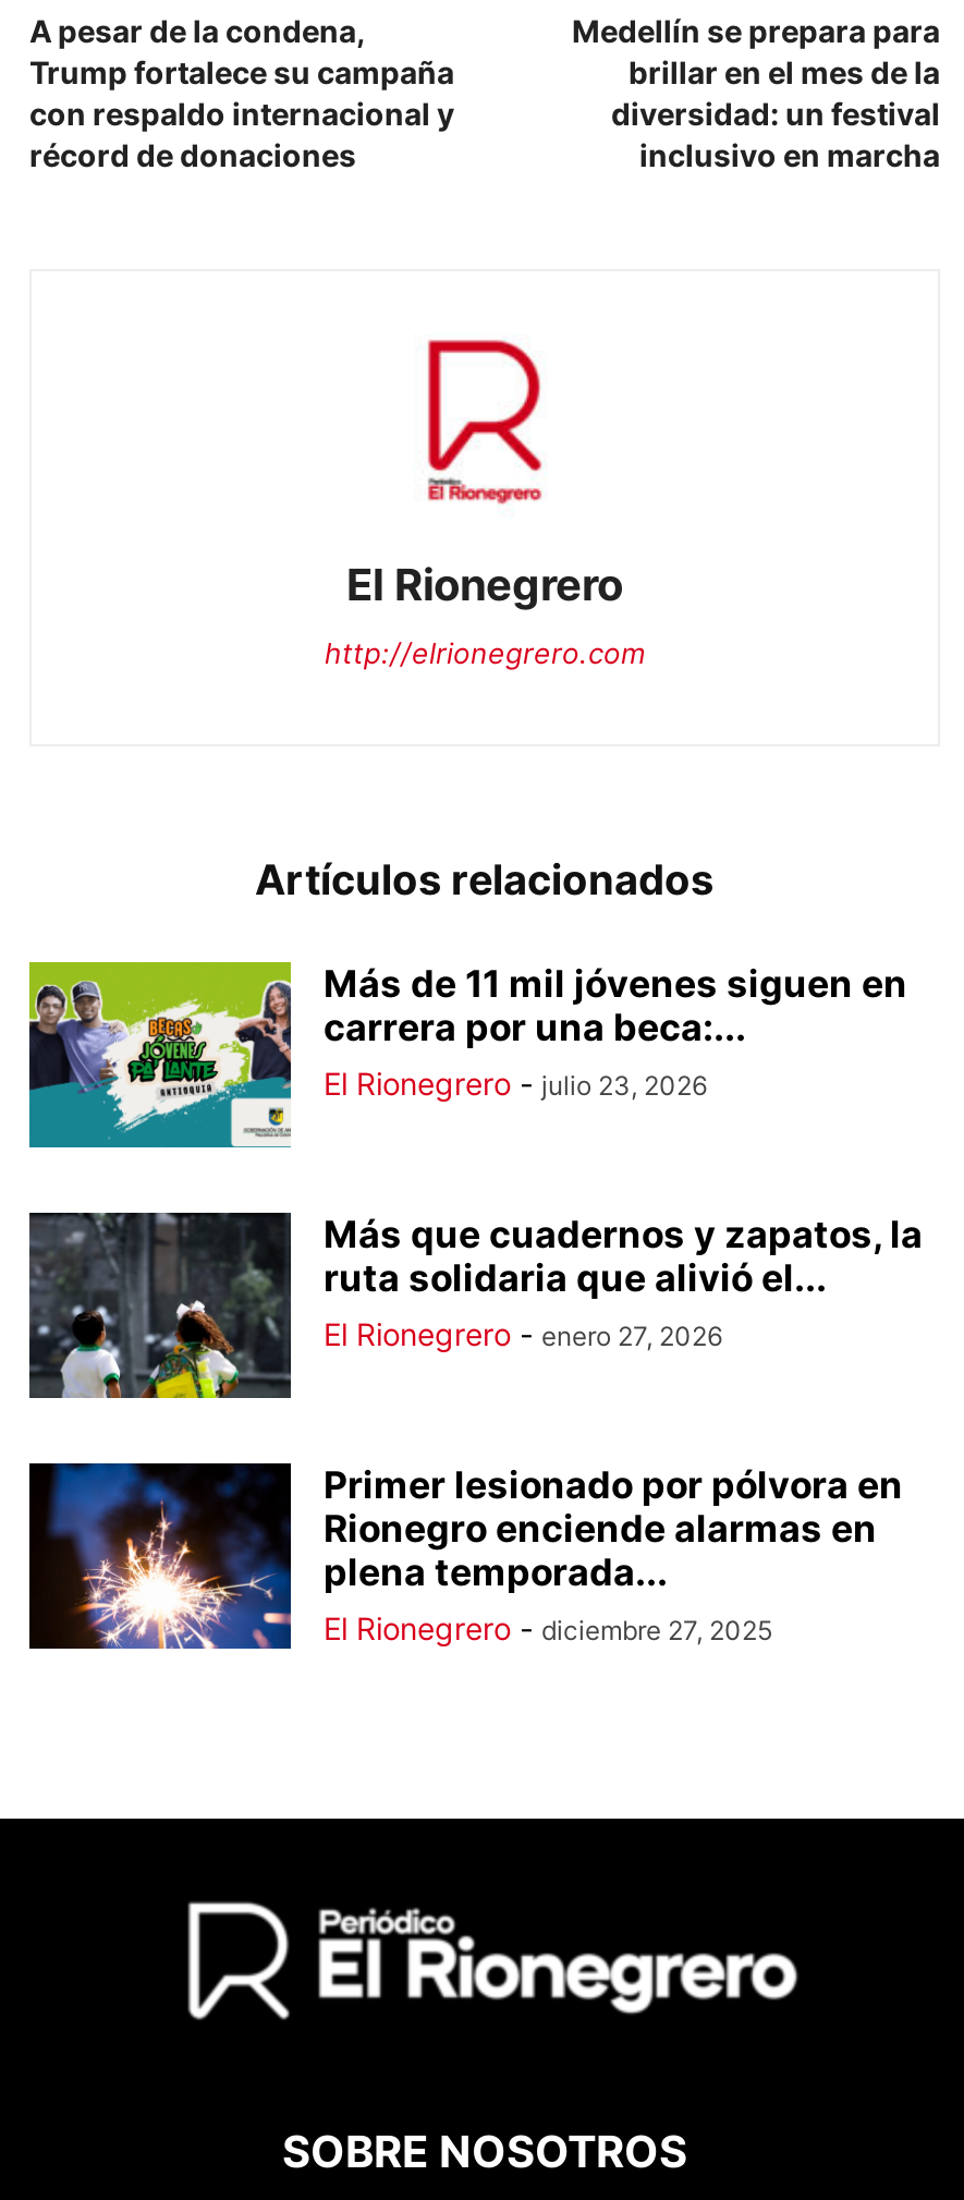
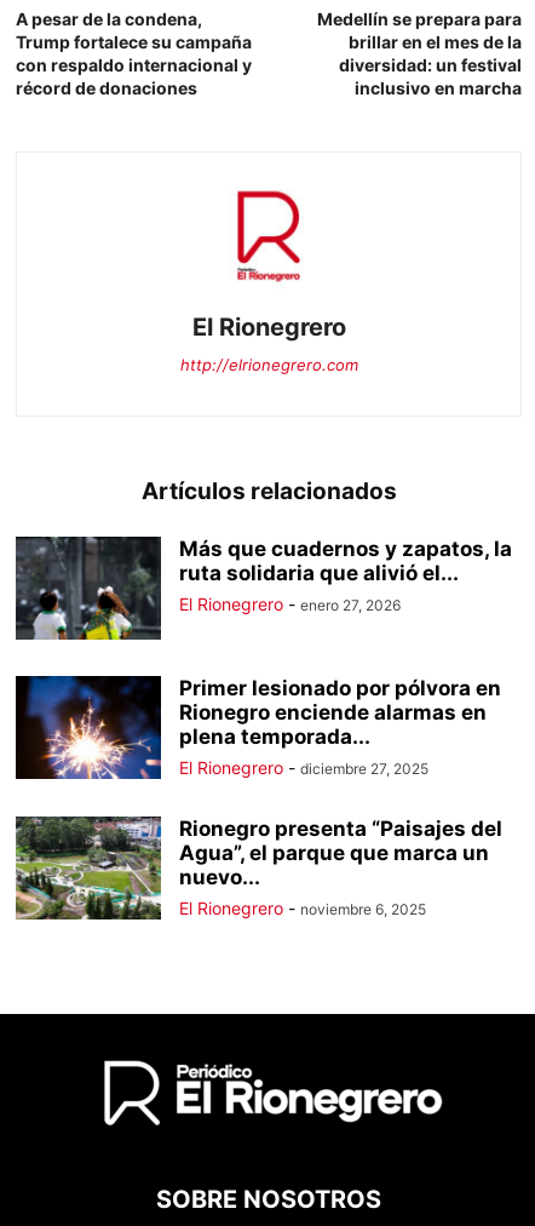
[27,960,907,1150] [image] | Más de 11 mil jóvenes siguen en | carrera por una beca:... | El Rionegrero - julio 23, 2026 -> none
moved [27,1208,923,1646] -> [15,534,512,778]: [image] | Más que cuadernos y zapatos, la | ruta solidaria que alivió el... | El Rionegrero - enero 27, 2026 | Primer lesionado por pólvora en | Rionegro enciende alarmas en | plena temporada... | El Rionegrero - diciembre 27, 2025
none -> [15,817,502,921] [image] | Rionegro presenta “Paisajes del | Agua”, el parque que marca un | nuevo... | El Rionegrero - noviembre 6, 2025

